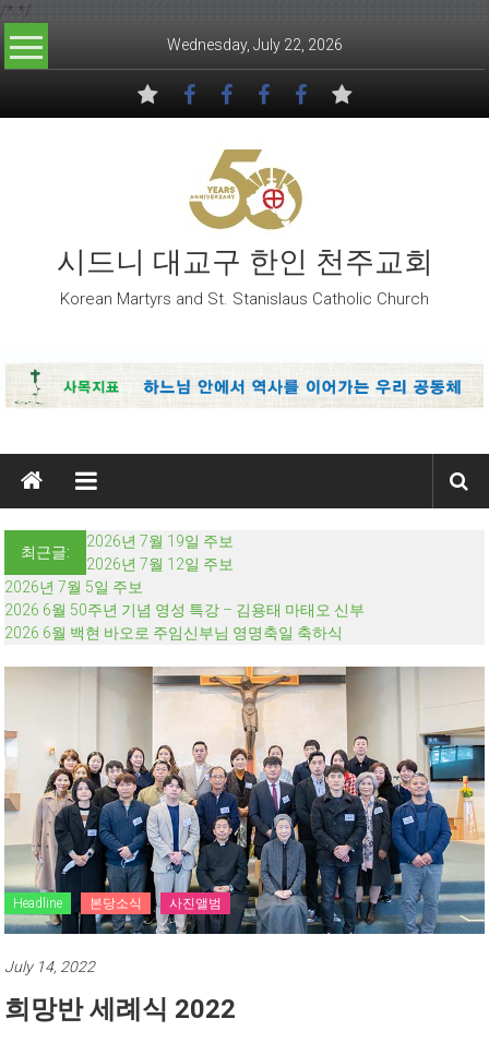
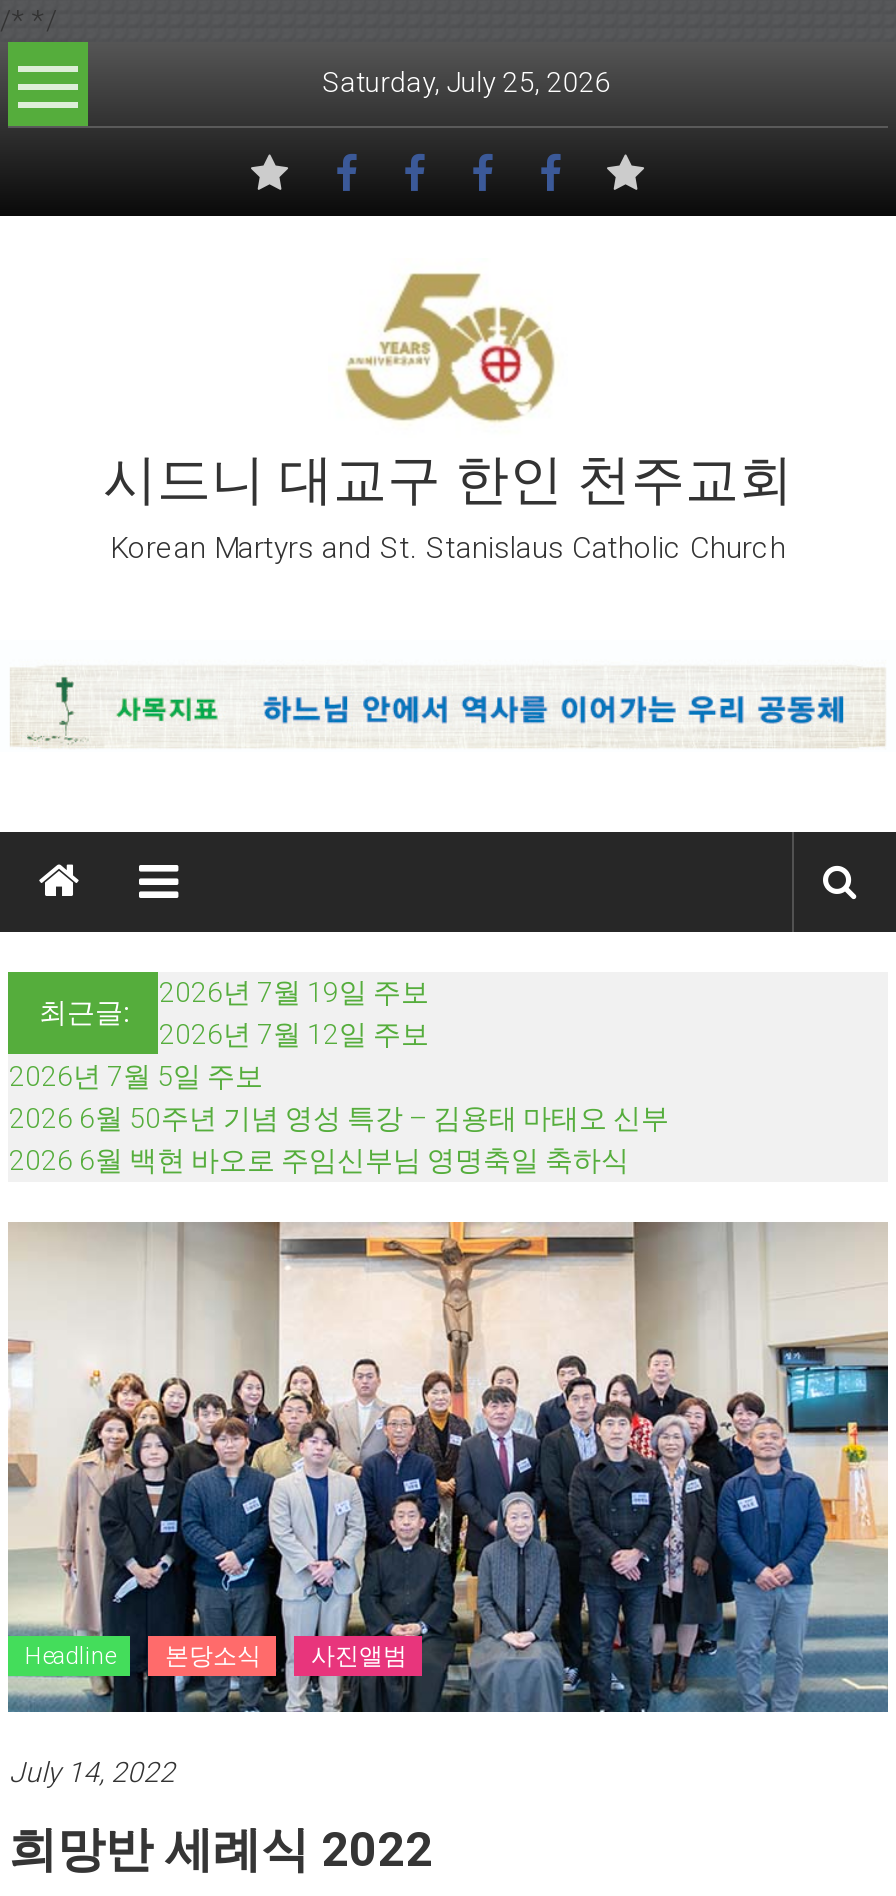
[167,36,343,53] Wednesday, July 22, 2026 -> [323,66,611,98] Saturday, July 25, 2026

